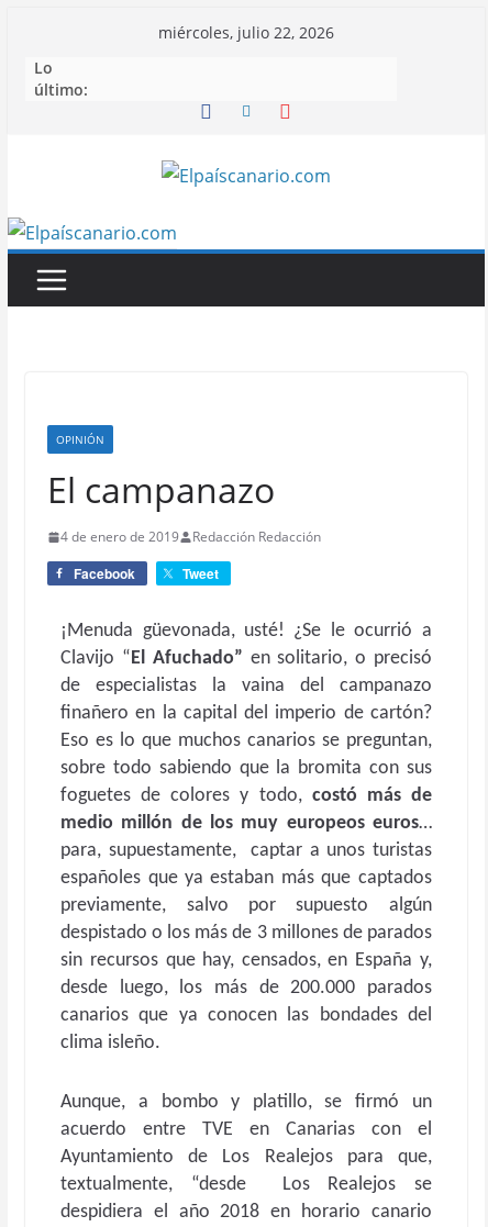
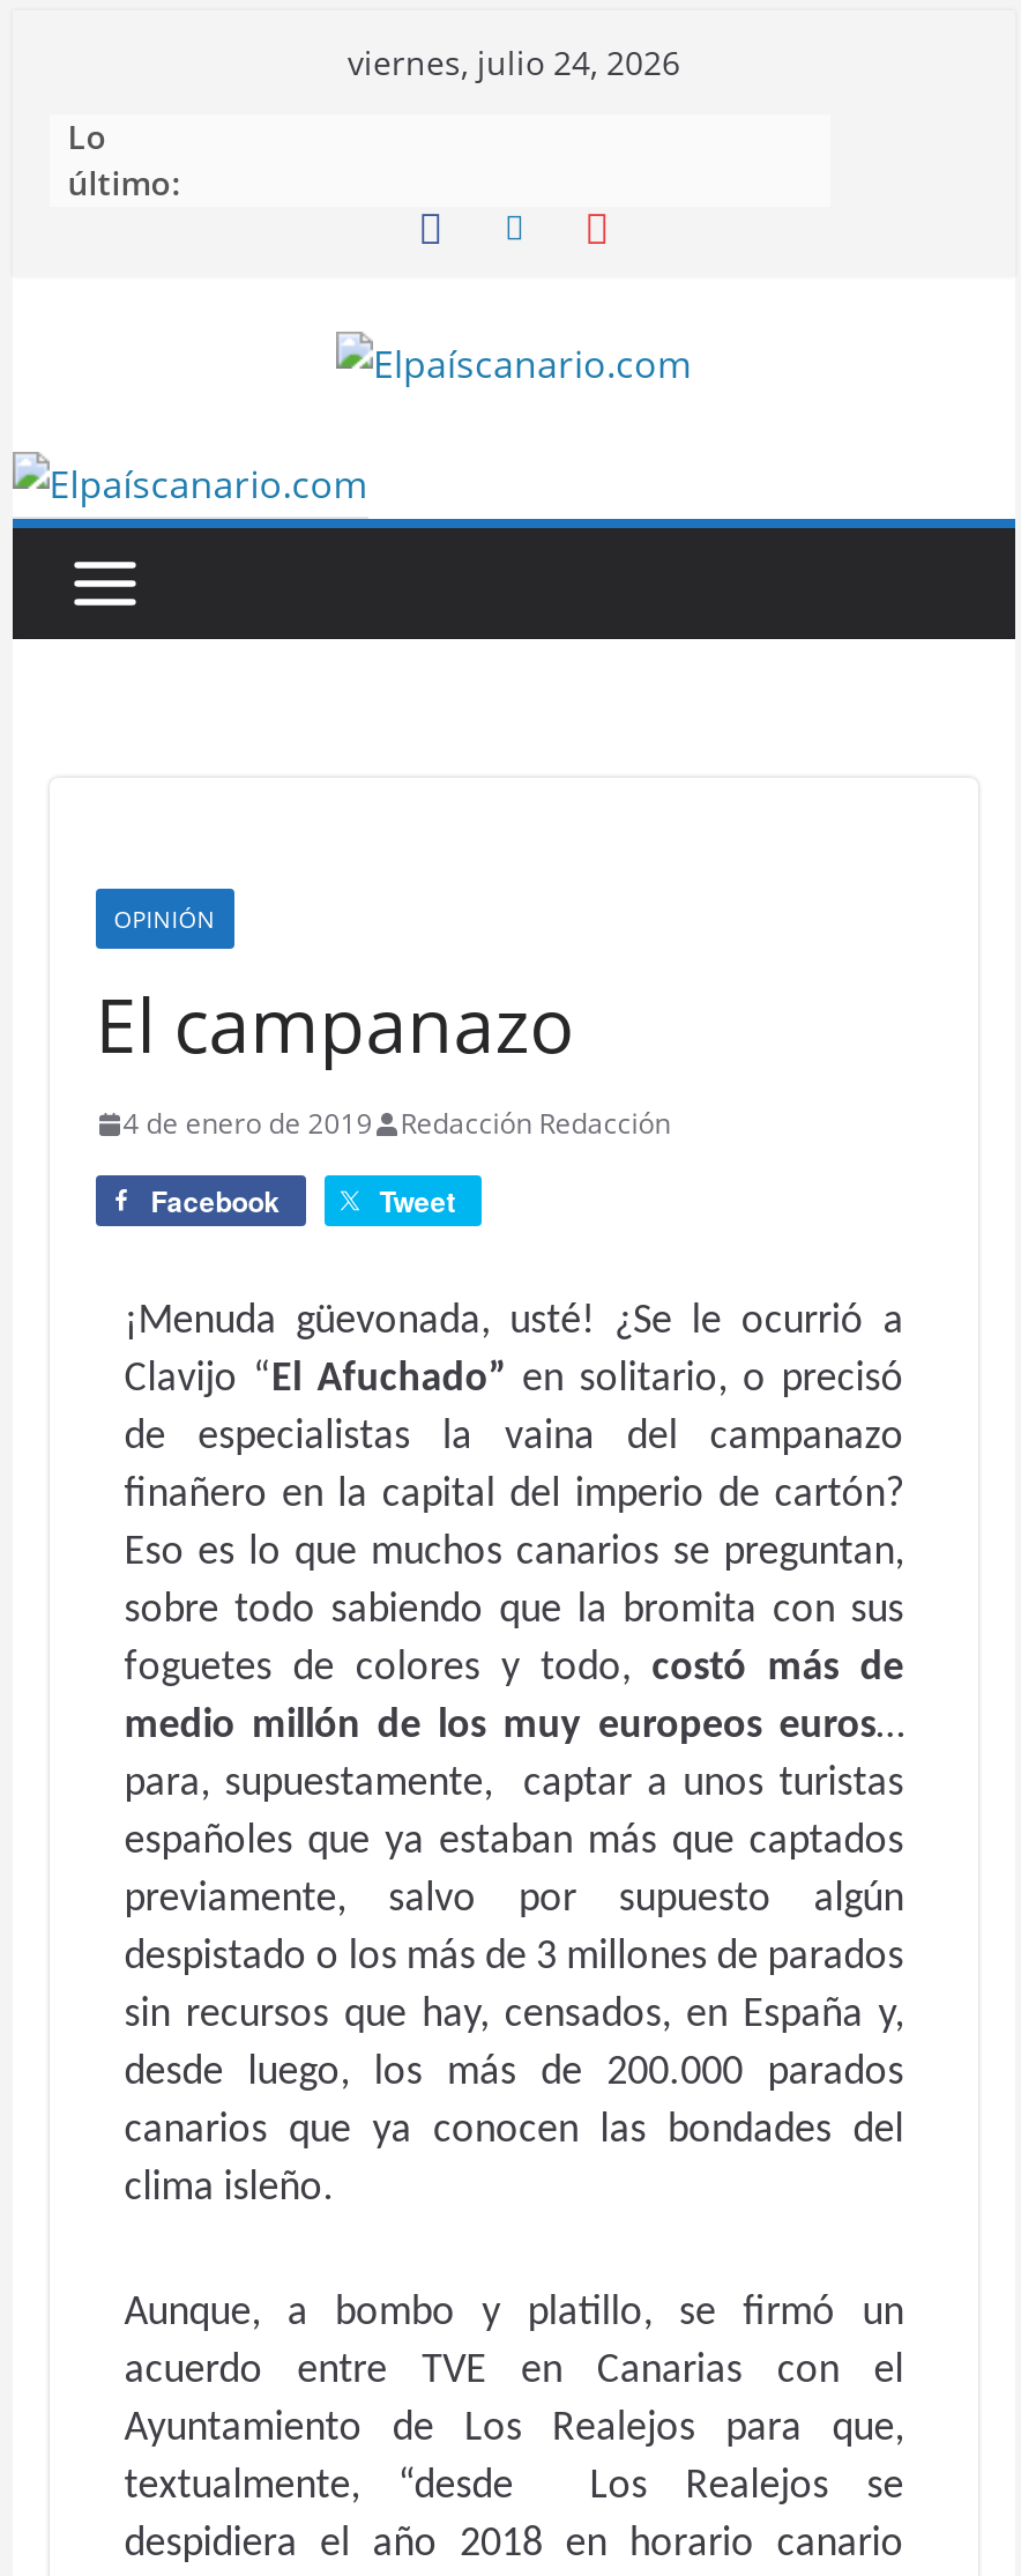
[158,22,334,43] miércoles, julio 22, 2026 -> [348,40,680,84] viernes, julio 24, 2026

